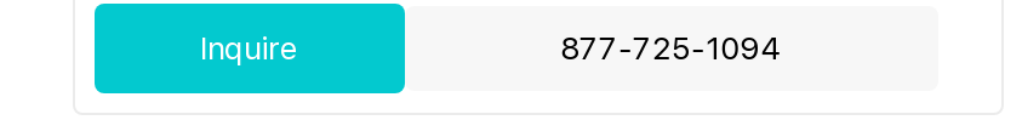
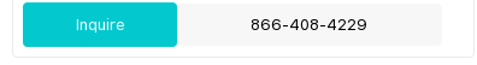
[560,30,783,66] 877-725-1094 -> [251,15,368,33] 866-408-4229

